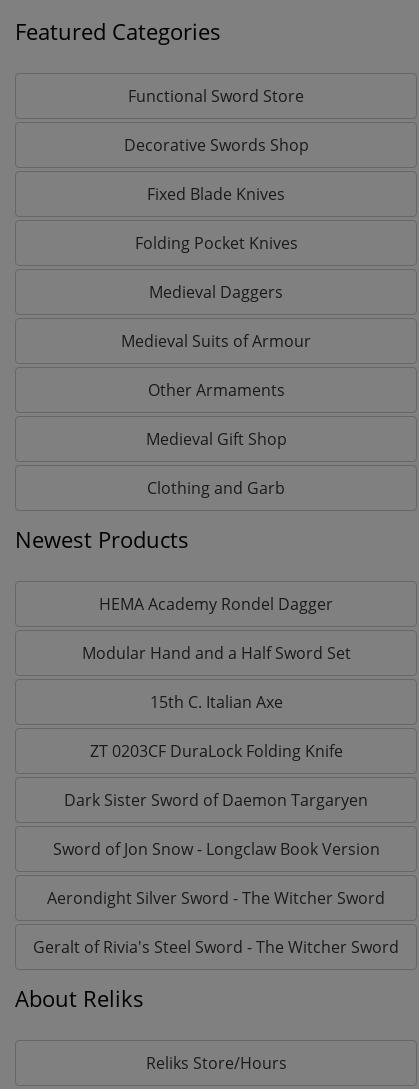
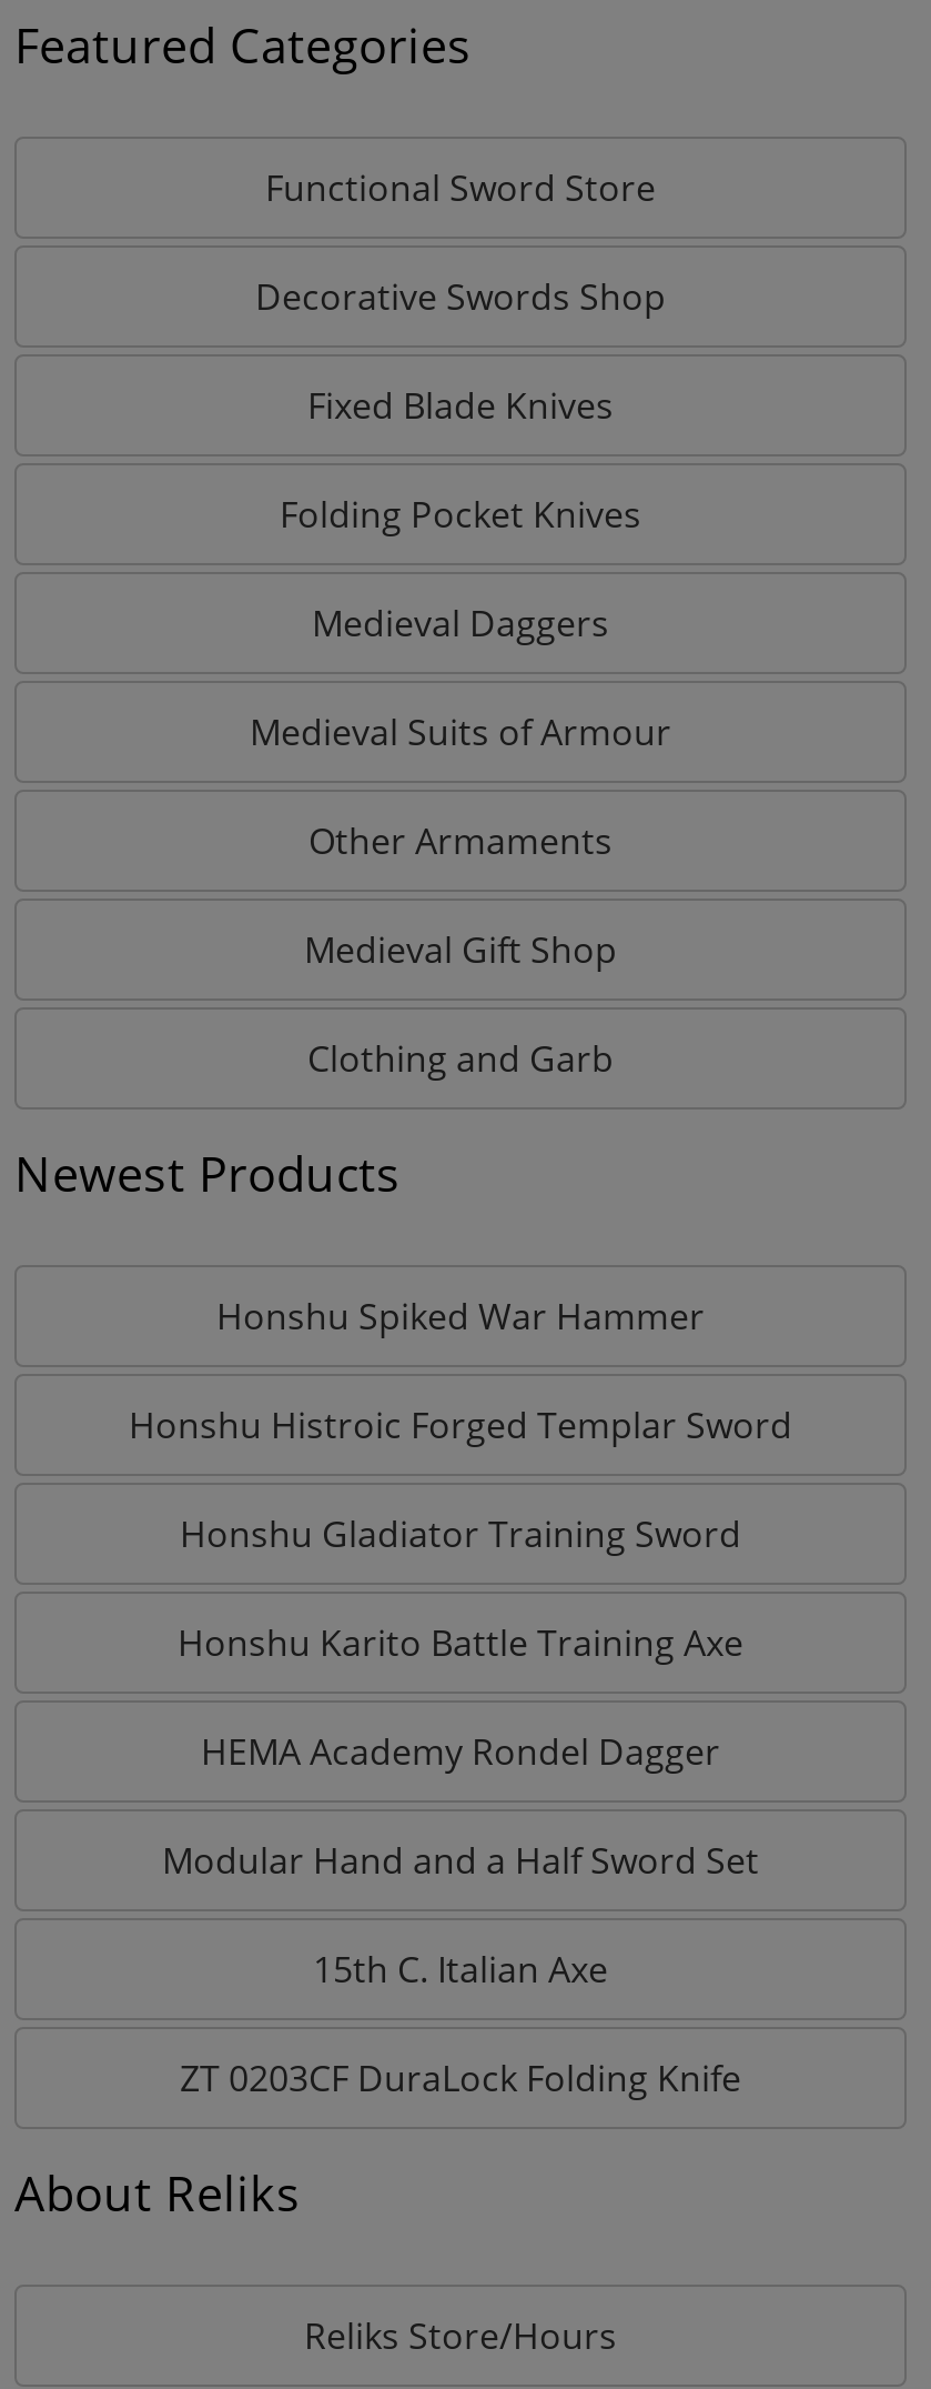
none -> [129,1292,792,1667] Honshu Spiked War Hammer | Honshu Histroic Forged Templar Sword | Honshu Gladiator Training Sword | Honshu Karito Battle Training Axe
moved [81,593,350,762] -> [162,1727,759,2102]: HEMA Academy Rondel Dagger | Modular Hand and a Half Sword Set | 15th C. Italian Axe | ZT 0203CF DuraLock Folding Knife
[33,789,399,958] Dark Sister Sword of Daemon Targaryen | Sword of Jon Snow - Longclaw Book Version | Aerondight Silver Sword - The Witcher Sword | Geralt of Rivia's Steel Sword - The Witcher Sword -> none

